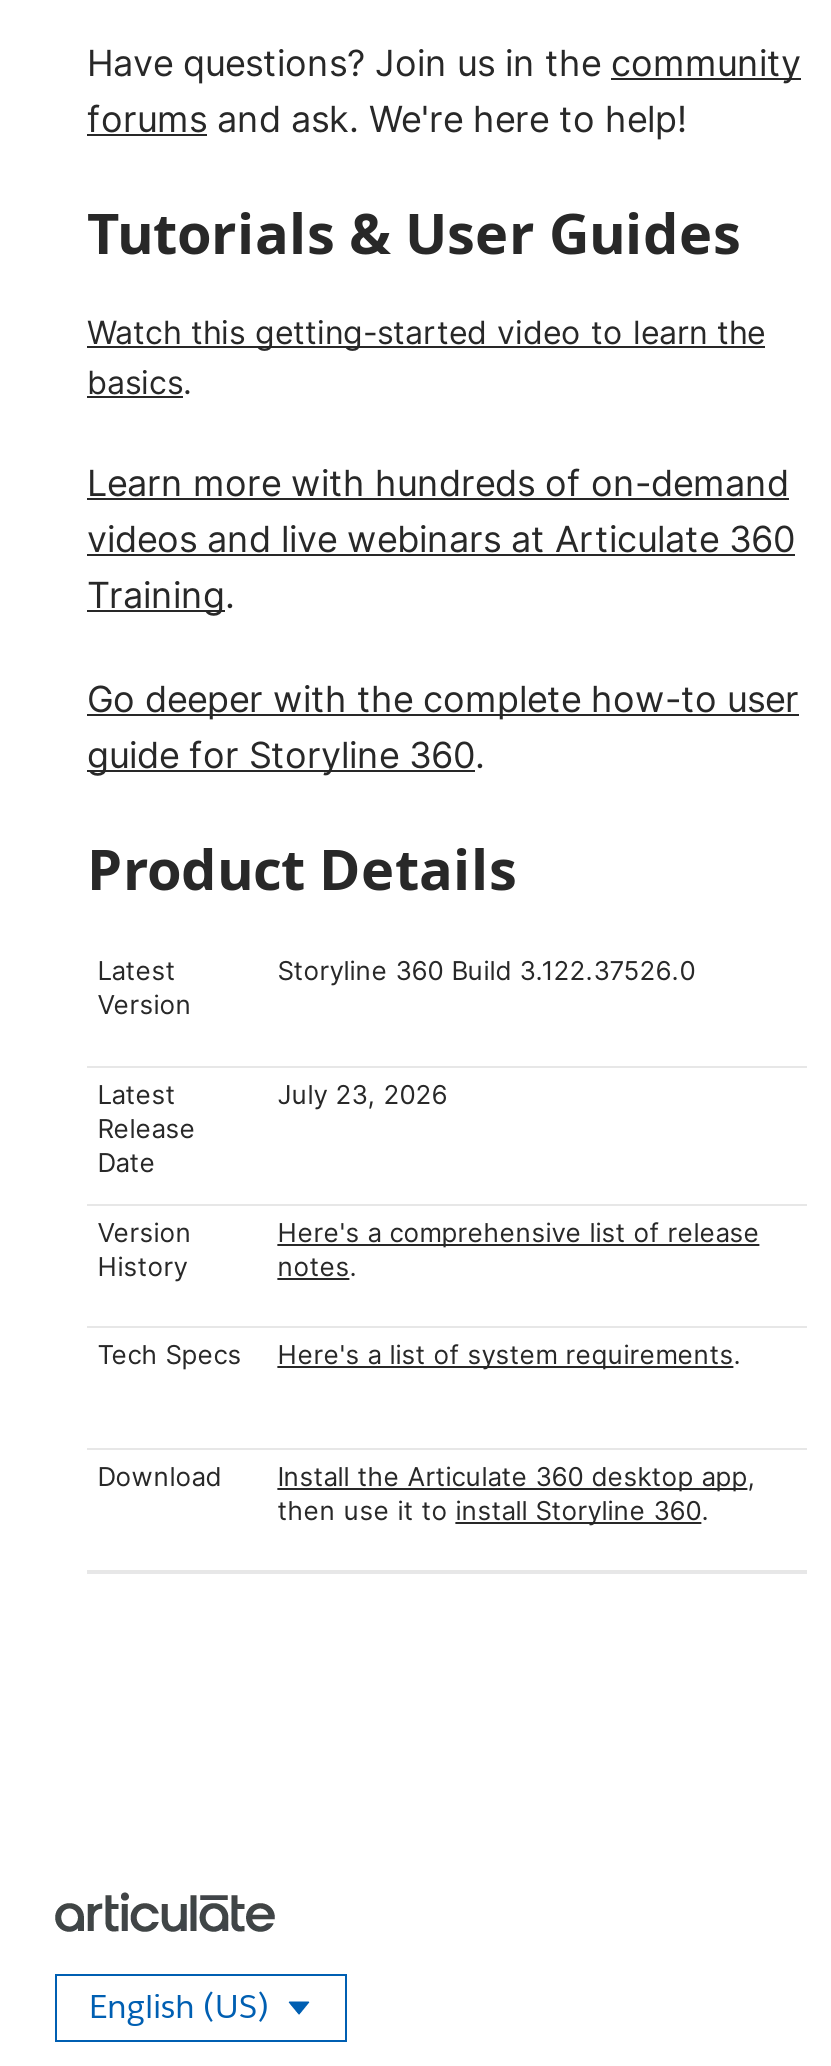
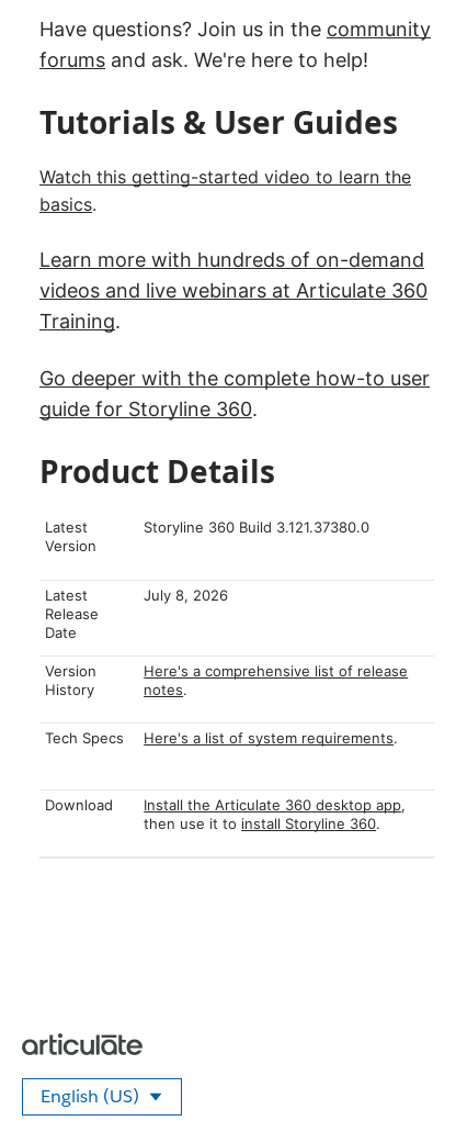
[277,954,695,986] Storyline 360 Build 3.122.37526.0 -> [144,518,370,536] Storyline 360 Build 3.121.37380.0
[277,1078,447,1110] July 23, 2026 -> [144,586,228,604] July 8, 2026

